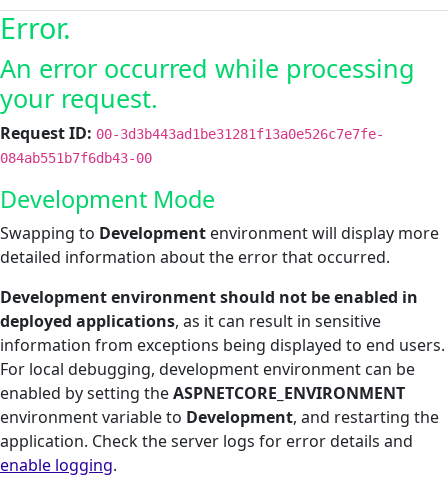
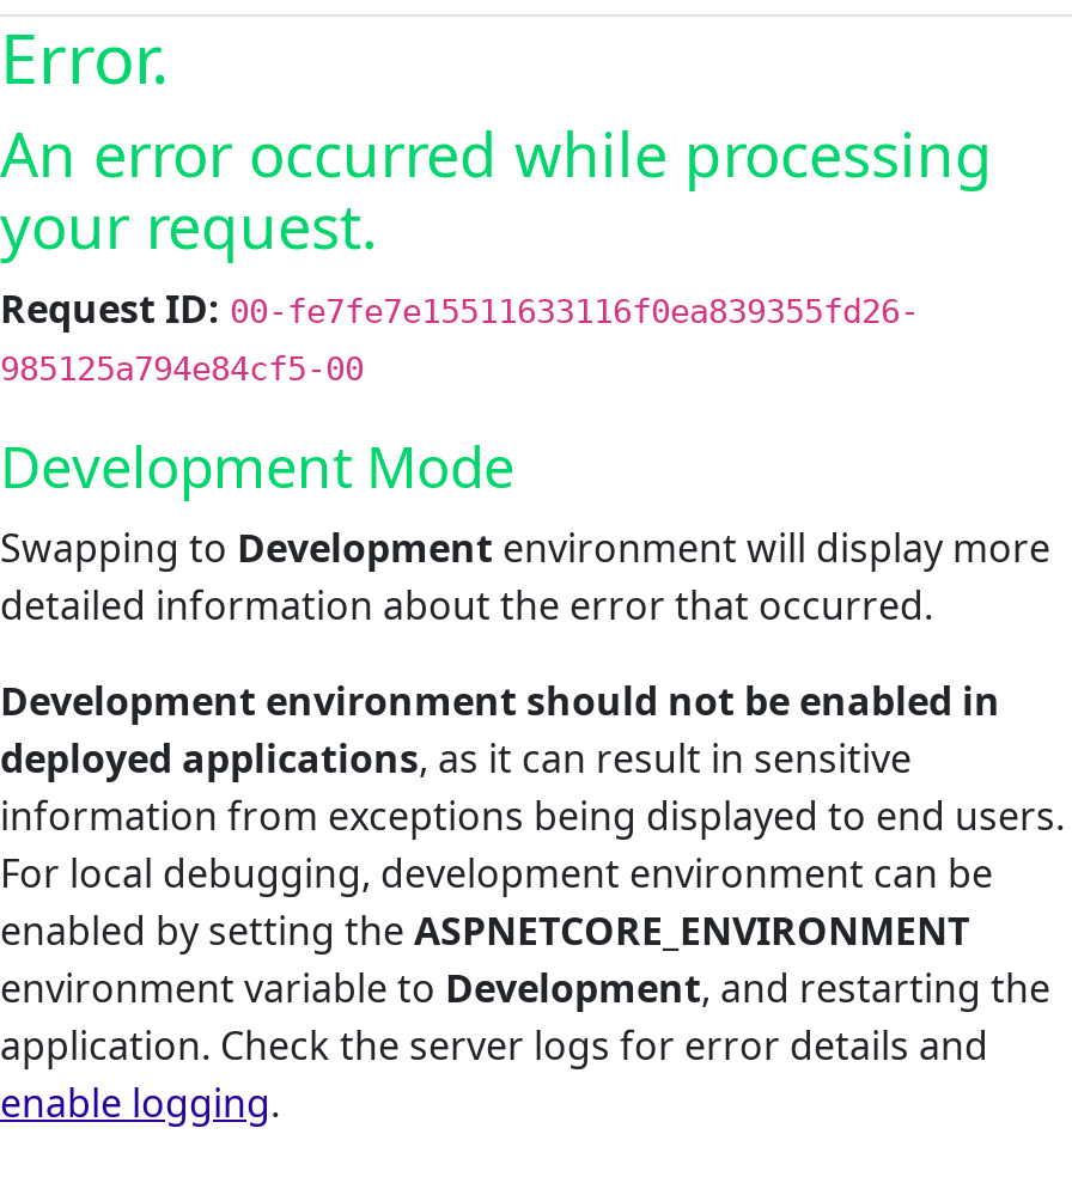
[0,122,384,166] Request ID: 00-3d3b443ad1be31281f13a0e526c7e7fe- | 084ab551b7f6db43-00 -> [0,282,919,388] Request ID: 00-fe7fe7e15511633116f0ea839355fd26- | 985125a794e84cf5-00

